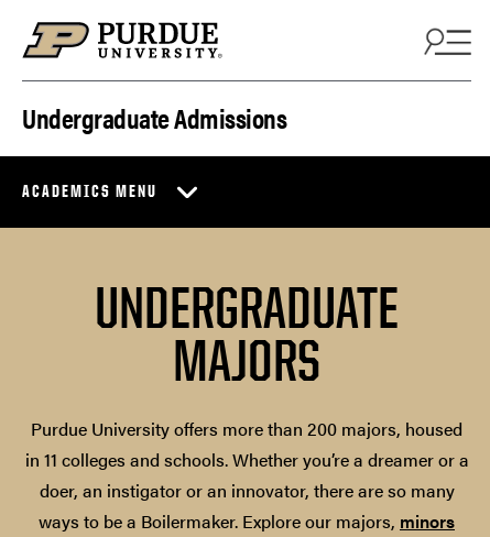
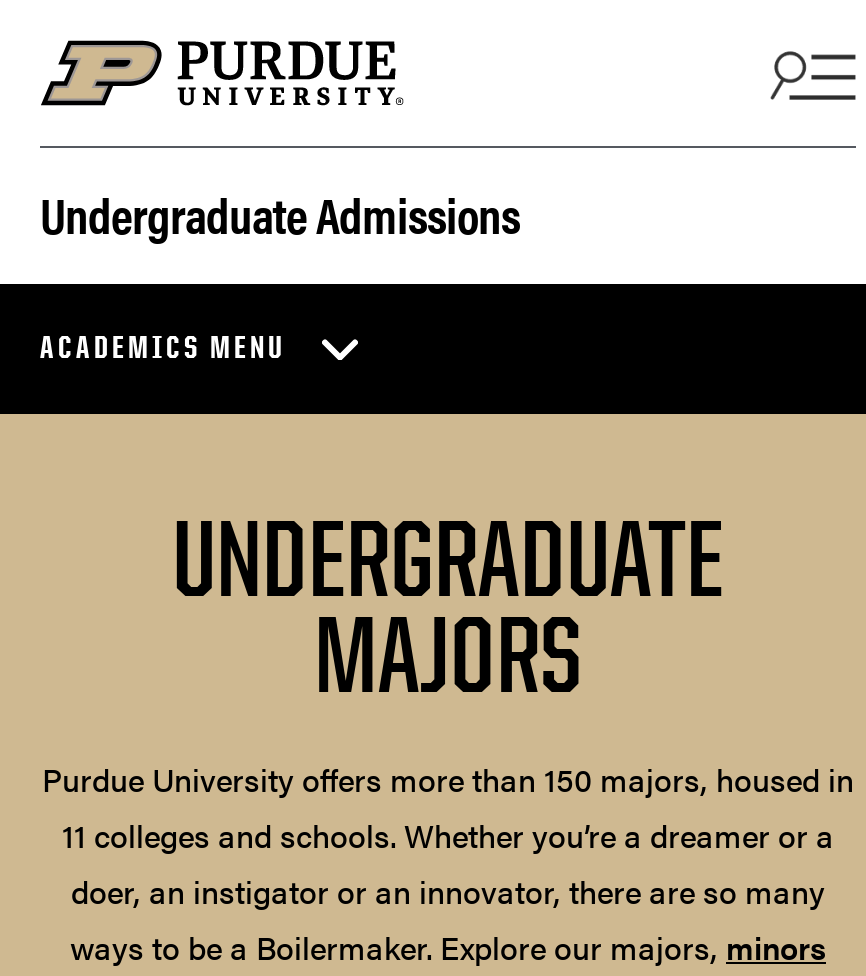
[25,416,469,472] Purdue University offers more than 200 majors, housed | in 11 colleges and schools. Whether you’re a dreamer or a -> [42,756,854,858] Purdue University offers more than 150 majors, housed in | 11 colleges and schools. Whether you’re a dreamer or a

